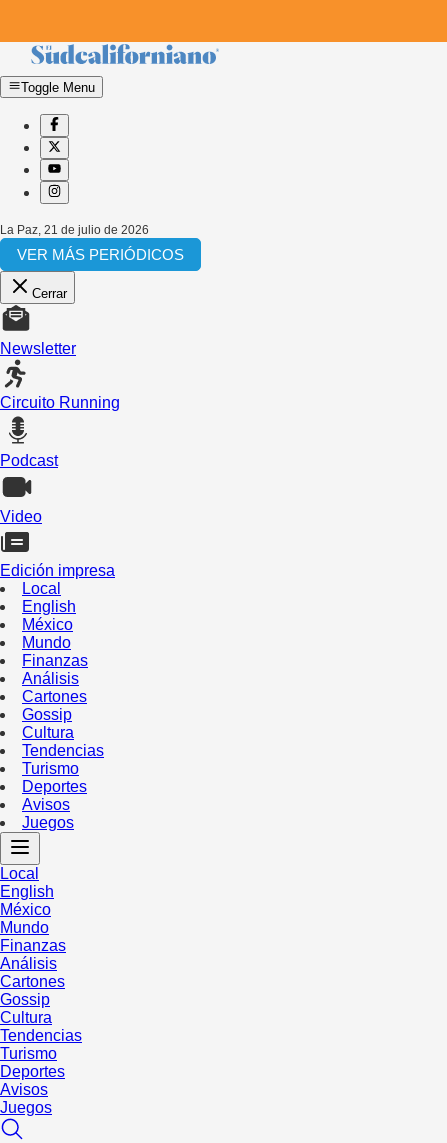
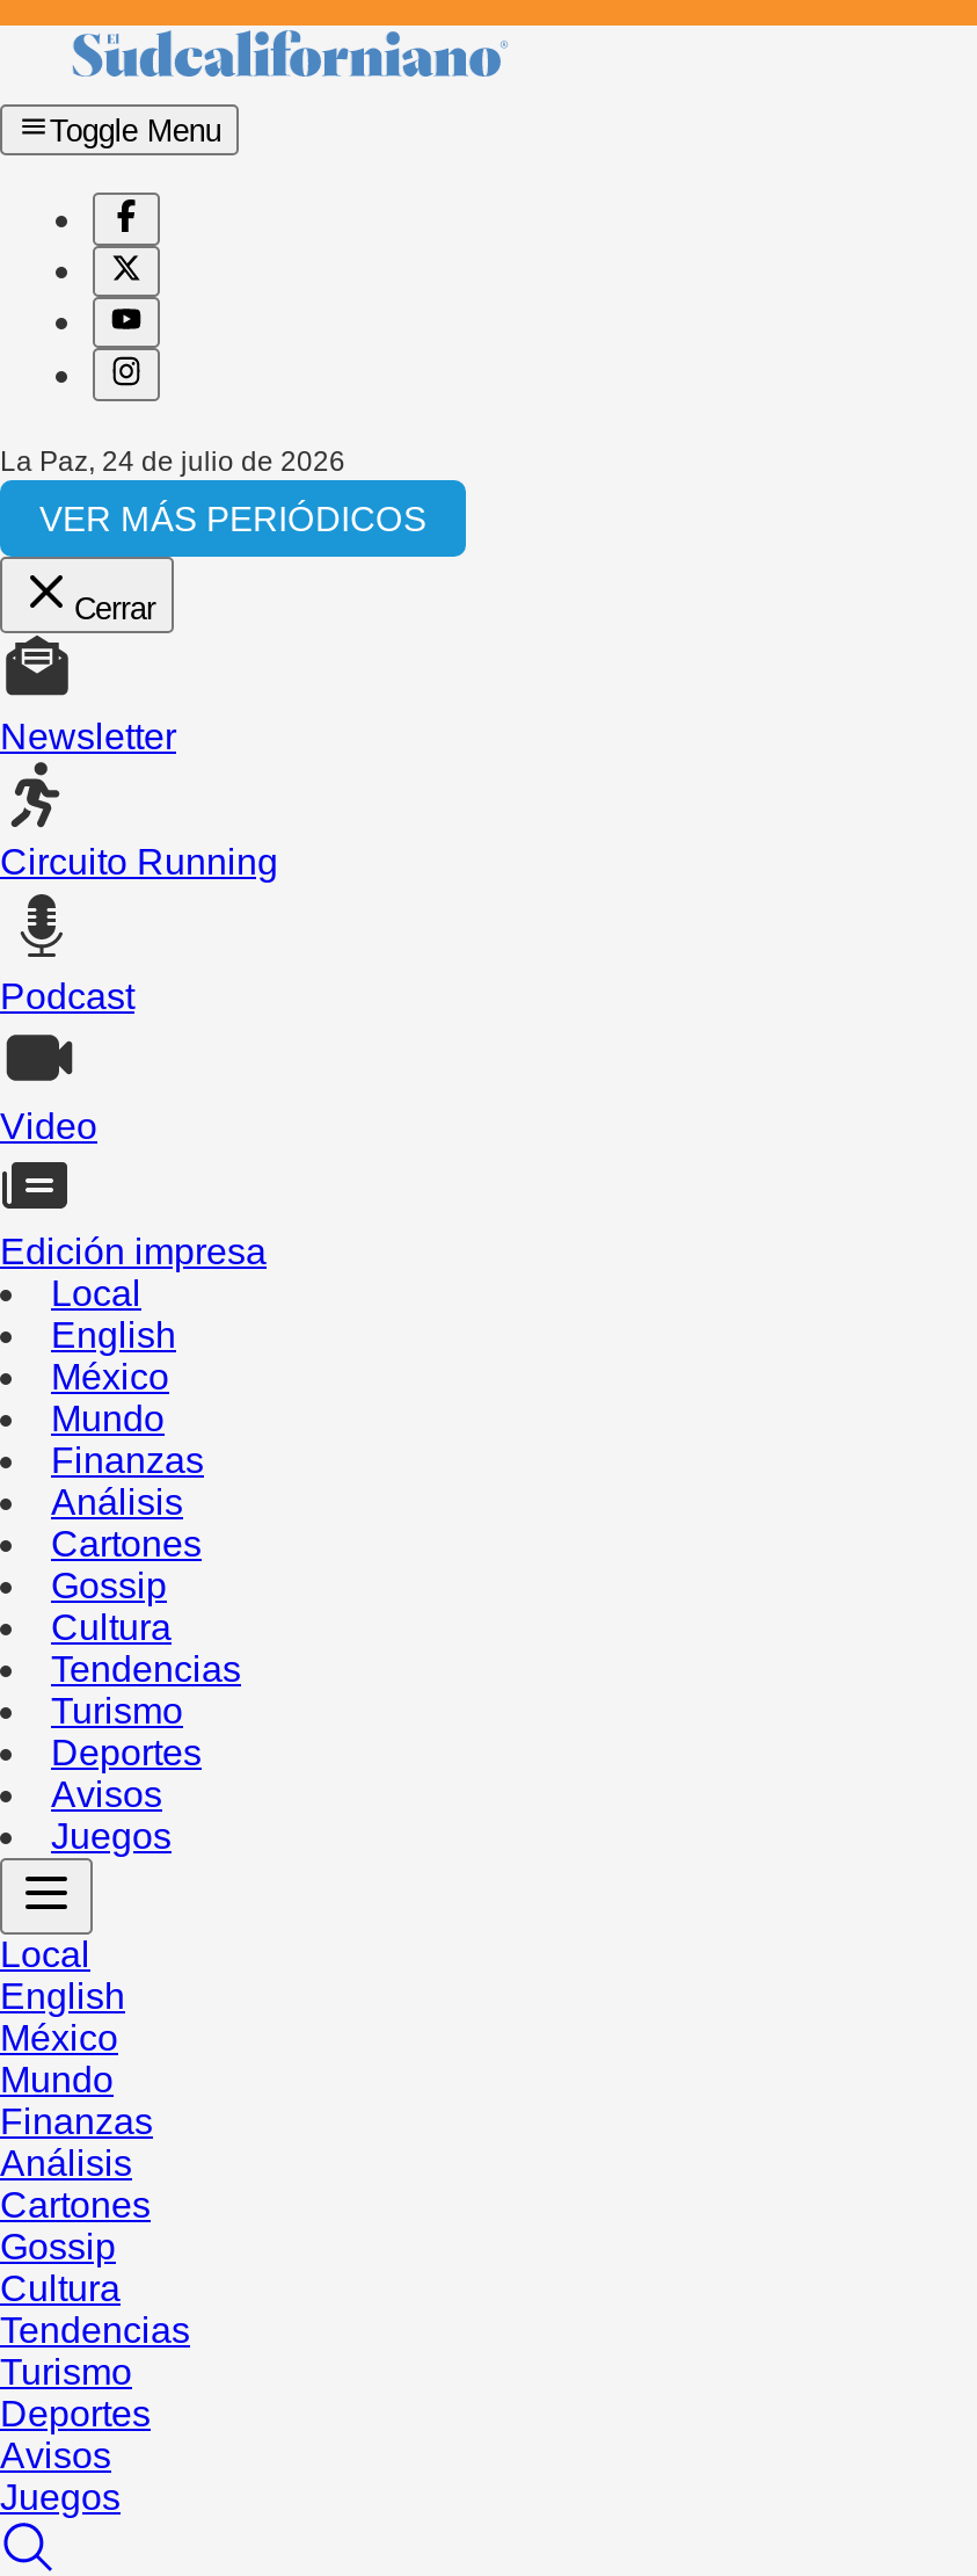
[0,223,149,237] La Paz, 21 de julio de 2026 -> [0,444,345,477] La Paz, 24 de julio de 2026

